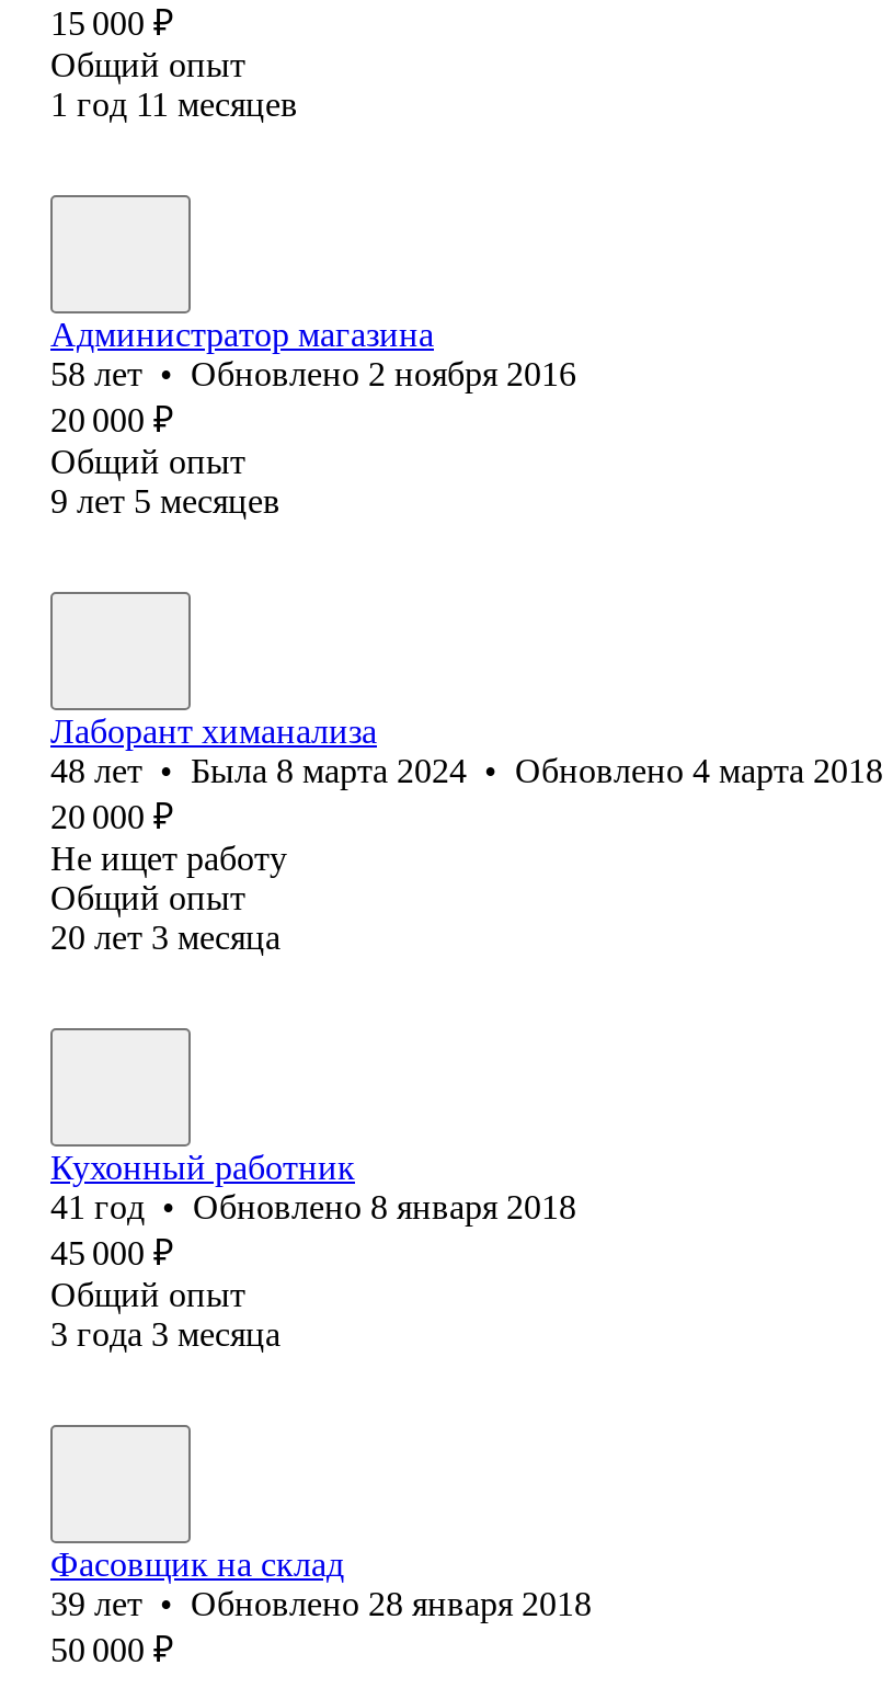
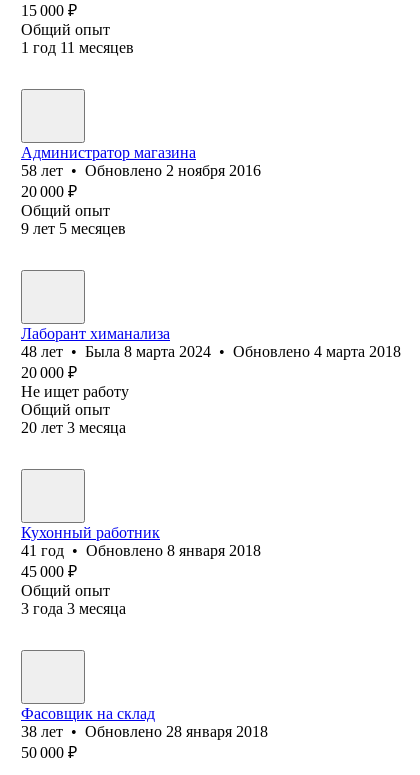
[50,1585,592,1622] 39 лет • Обновлено 28 января 2018 -> [21,723,268,740] 38 лет • Обновлено 28 января 2018

